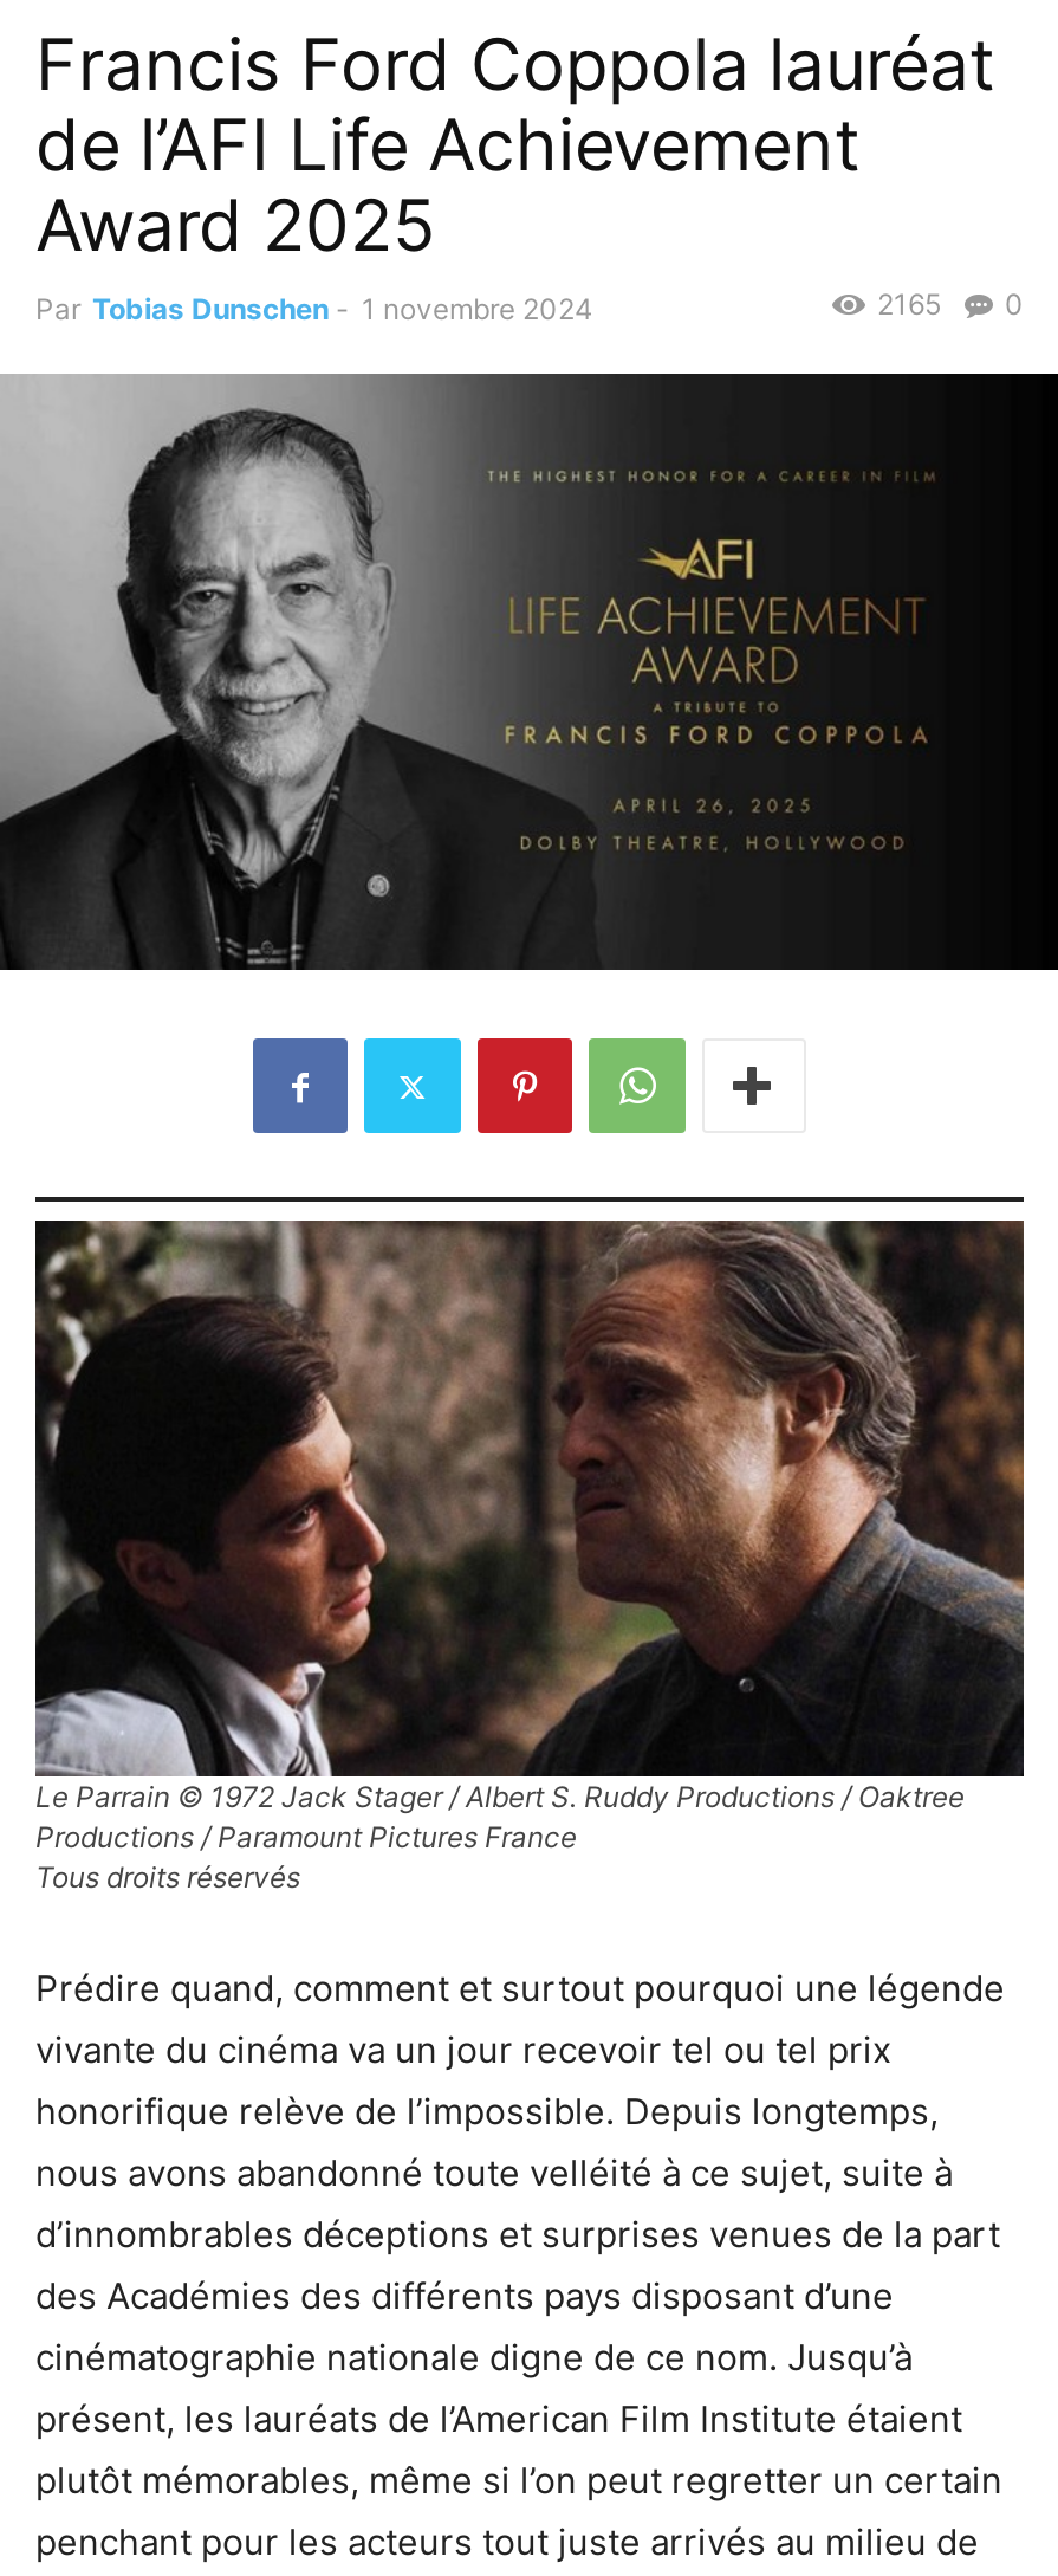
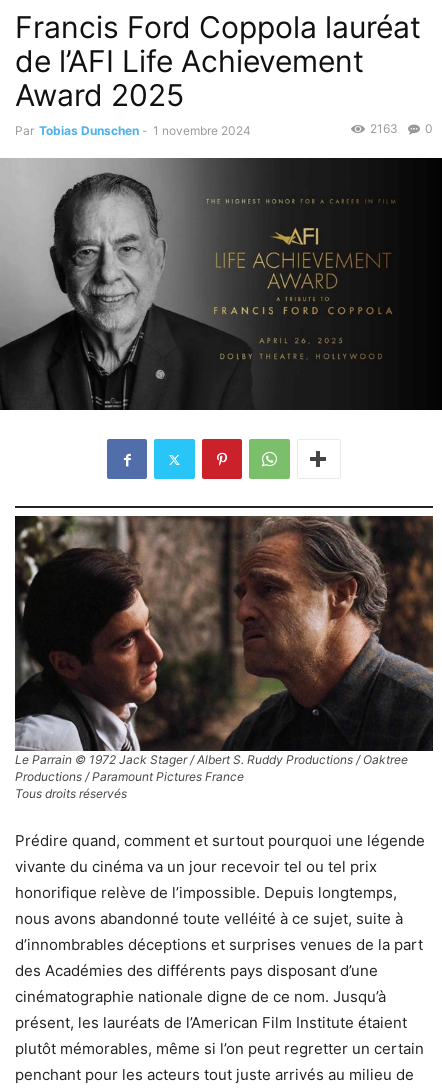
[877,286,1024,322] 2165 0 -> [370,121,433,136] 2163 0

